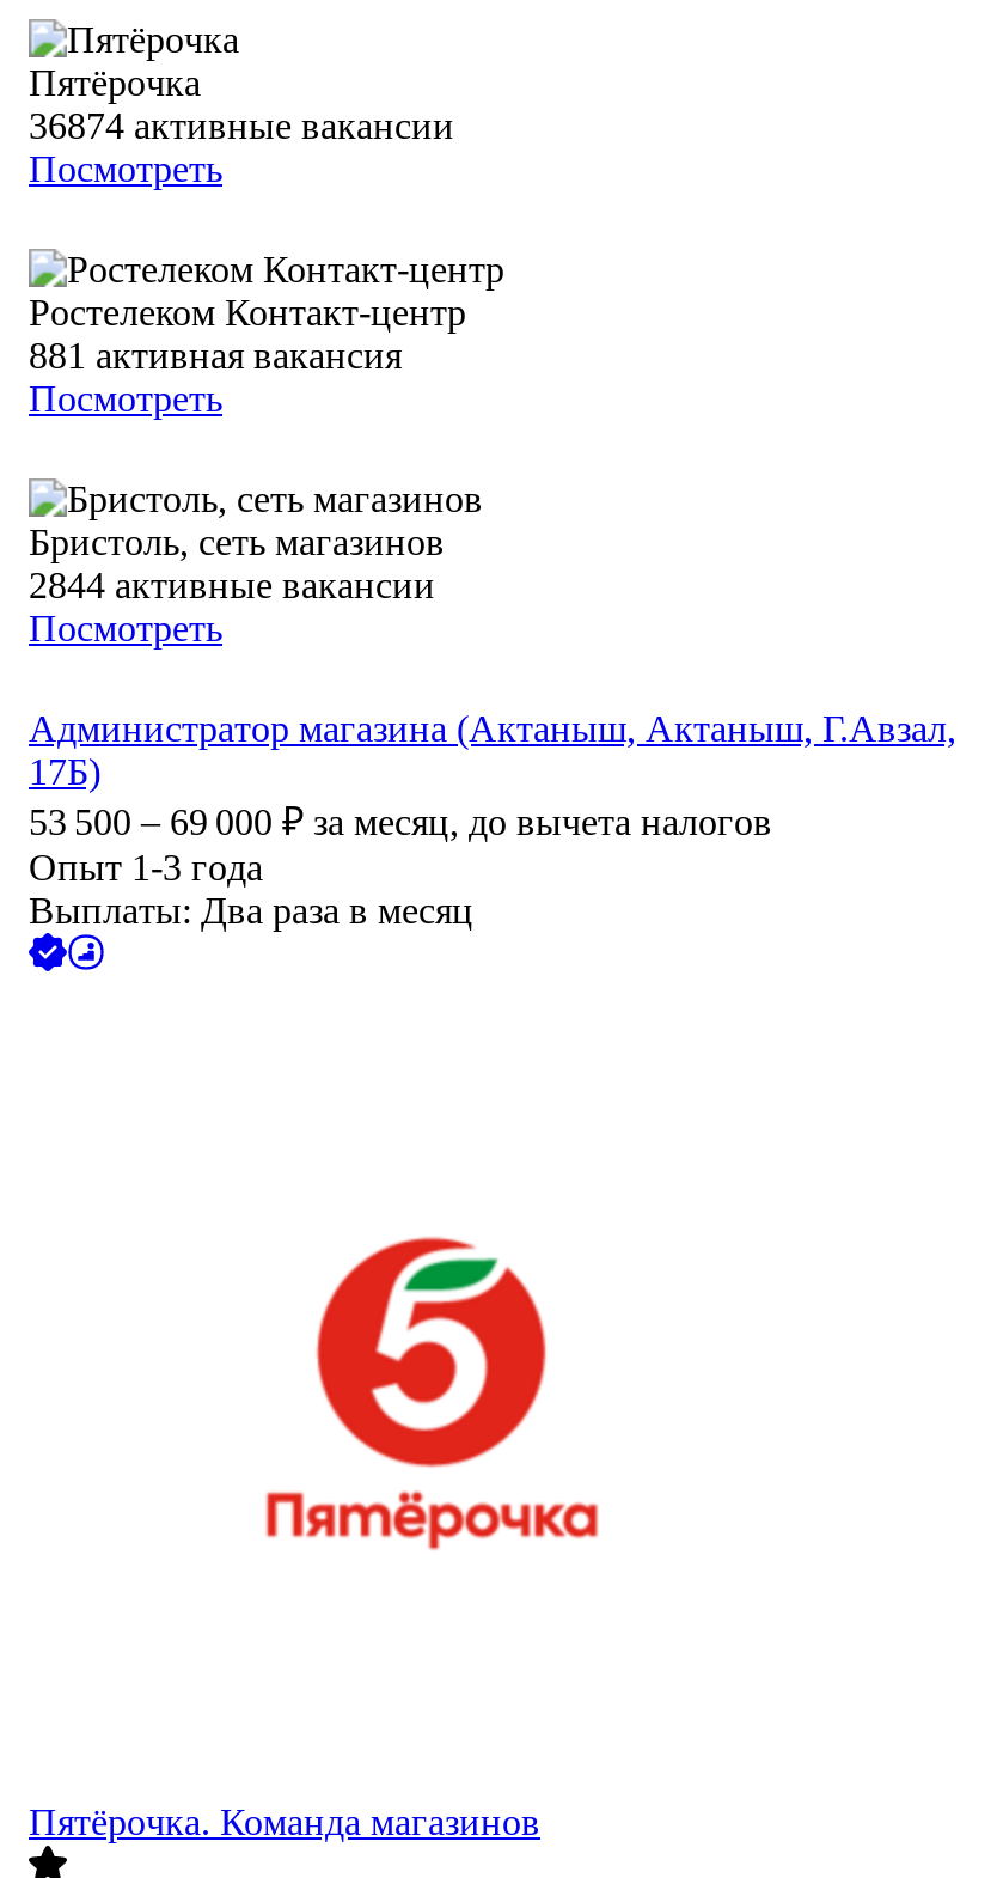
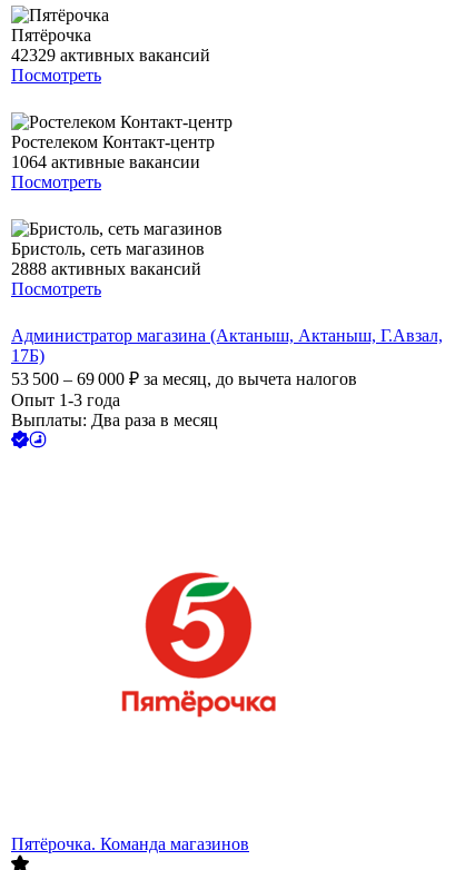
[29,106,454,147] 36874 активные вакансии -> [11,46,210,65] 42329 активных вакансий
[29,336,402,376] 881 активная вакансия -> [11,153,200,172] 1064 активные вакансии
[29,565,435,606] 2844 активные вакансии -> [11,260,201,278] 2888 активных вакансий

